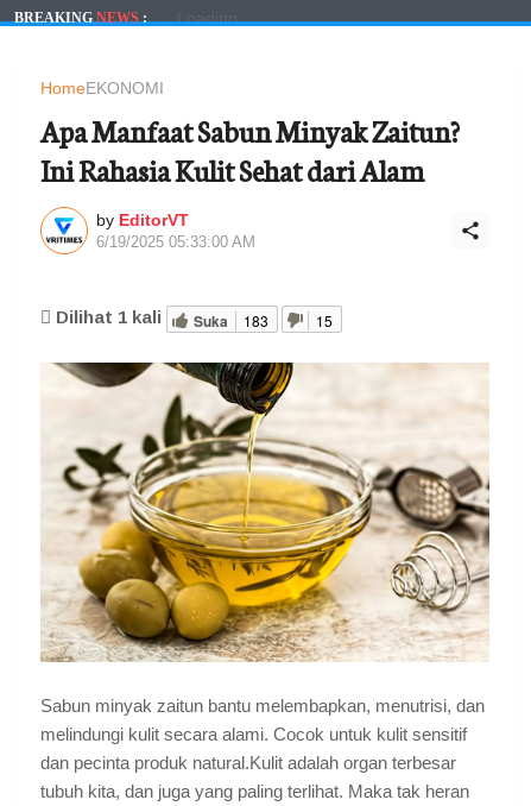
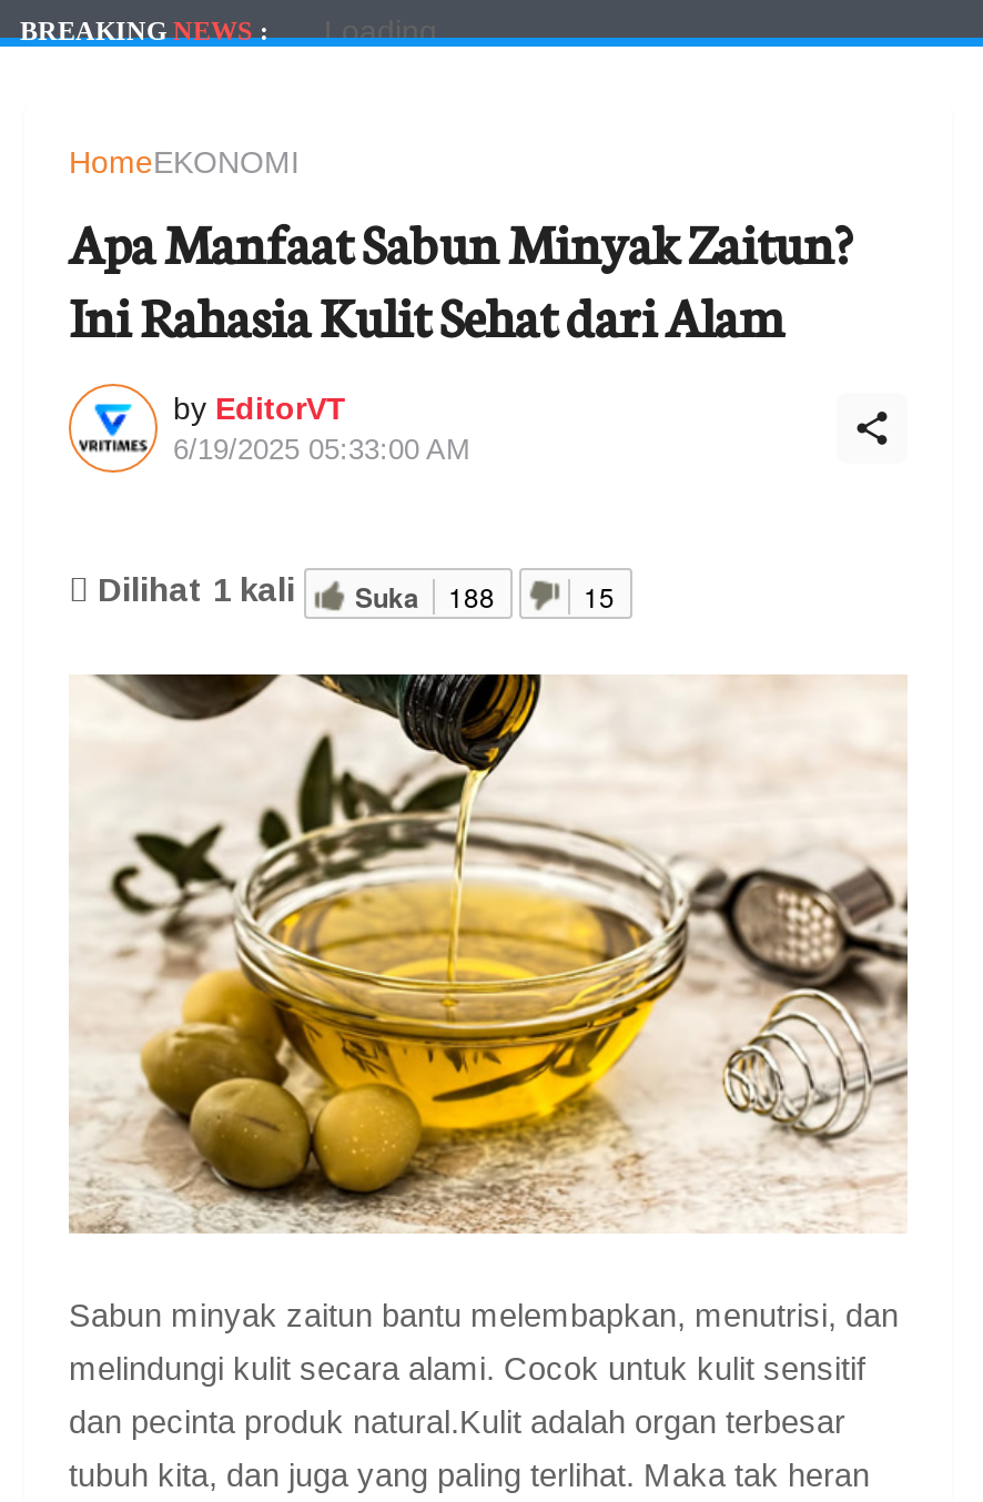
[51,307,268,331] Dilihat 1 kali Suka 183 -> [89,570,495,616] Dilihat 1 kali Suka 188

